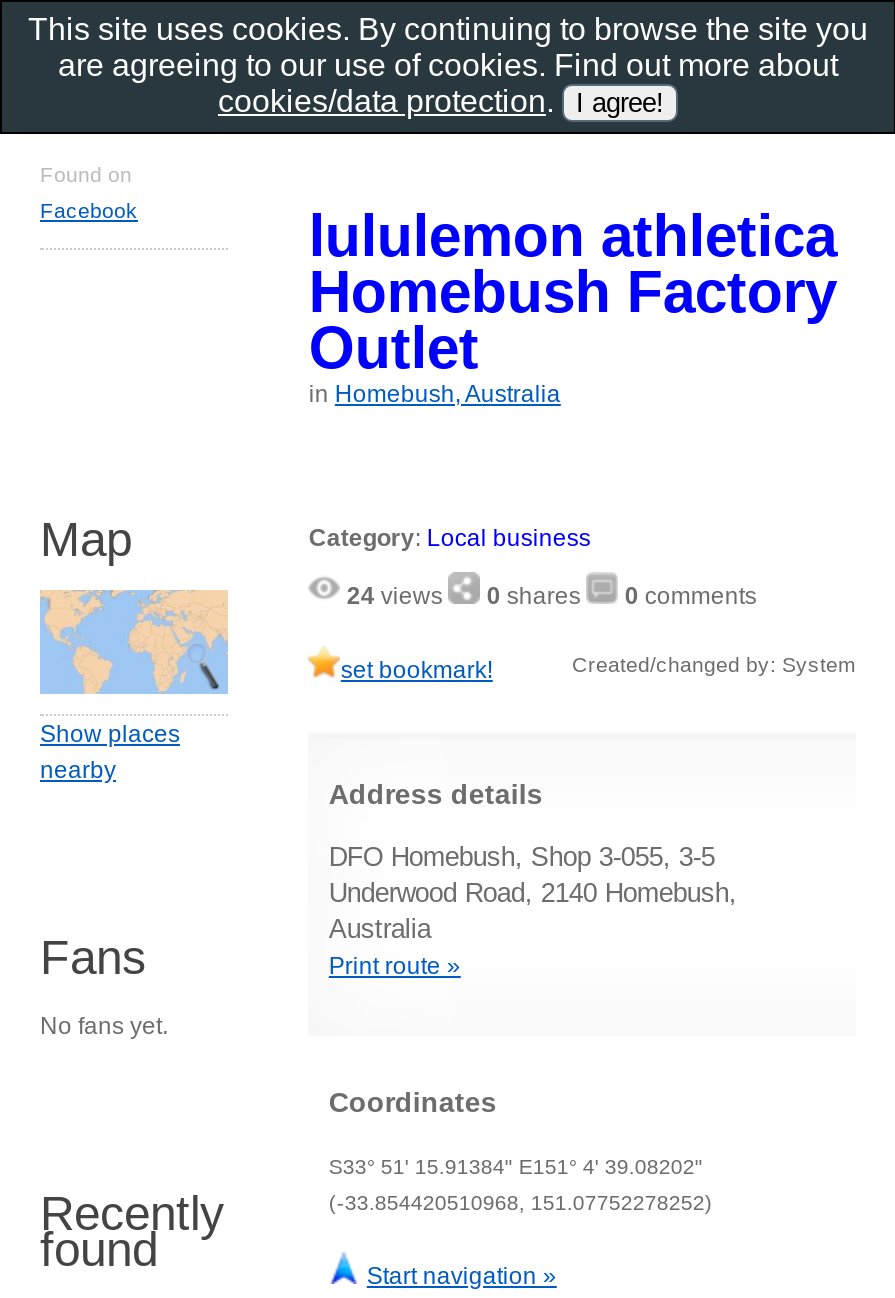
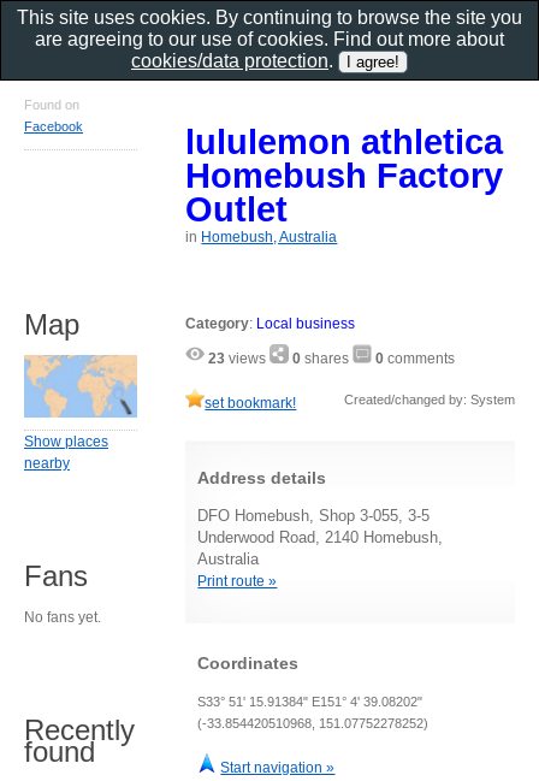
[347,582,757,610] 24 views 0 shares 0 comments -> [209,350,455,367] 23 views 0 shares 0 comments

